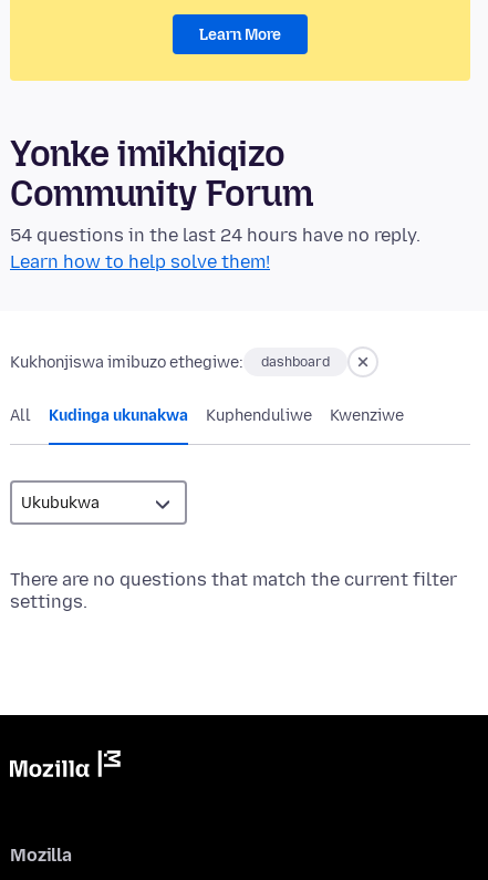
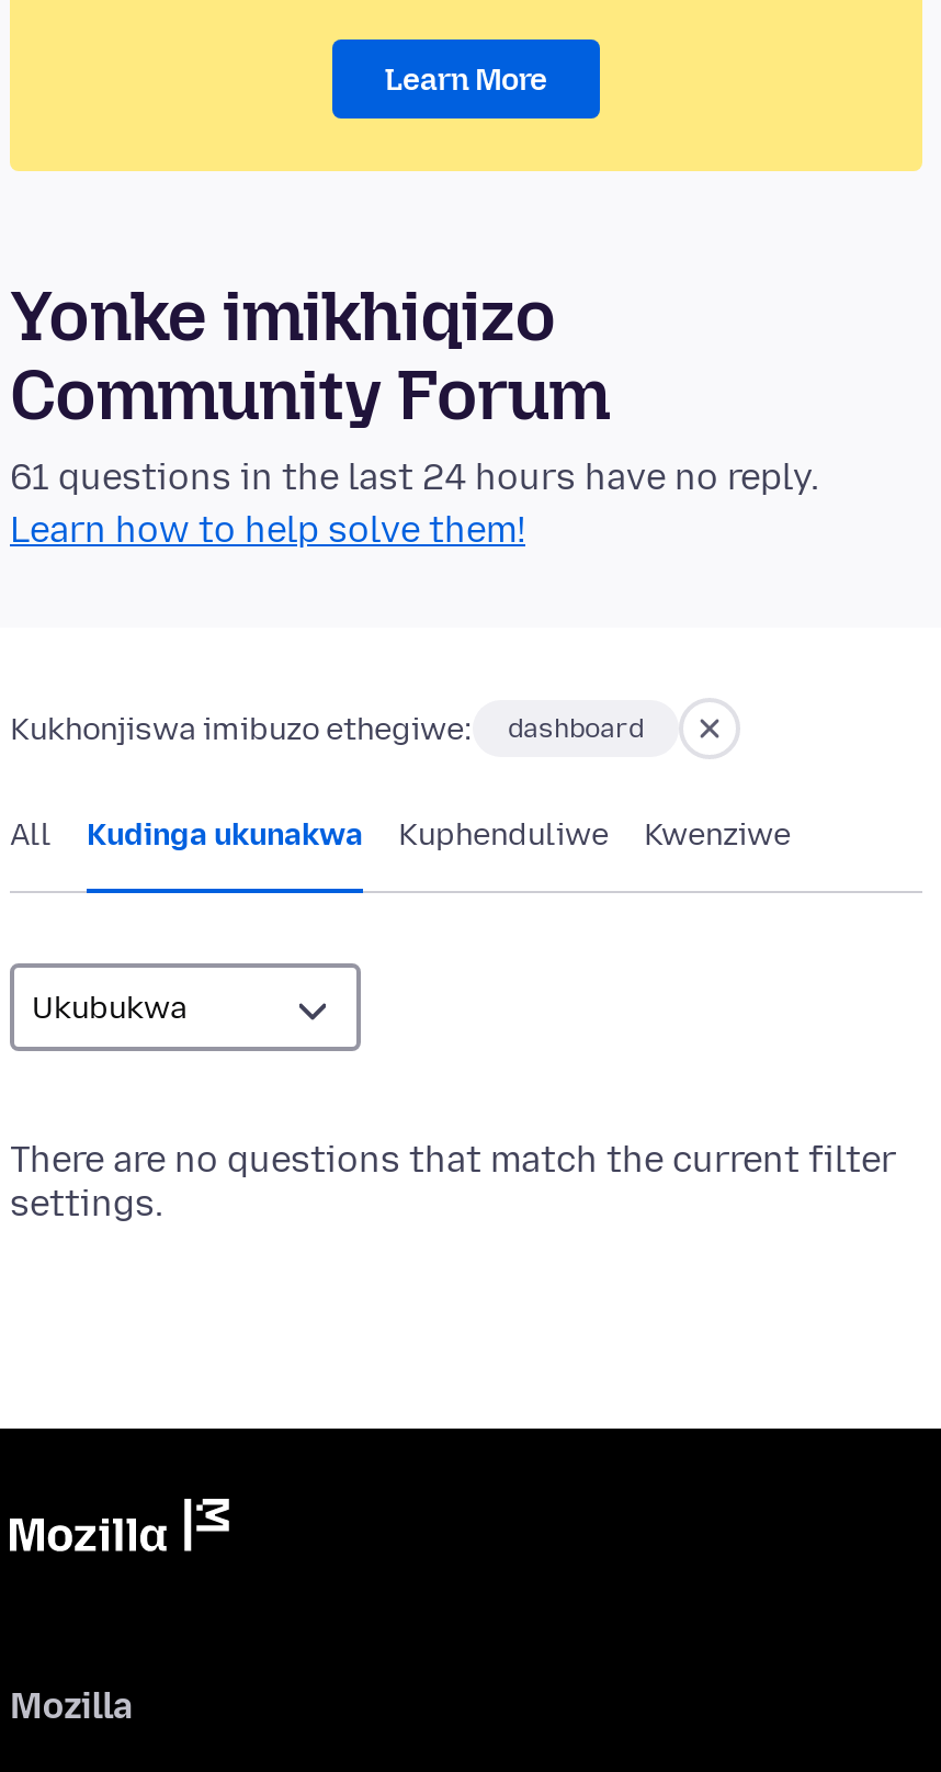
[10,225,420,246] 54 questions in the last 24 hours have no reply. -> [10,458,819,499] 61 questions in the last 24 hours have no reply.

